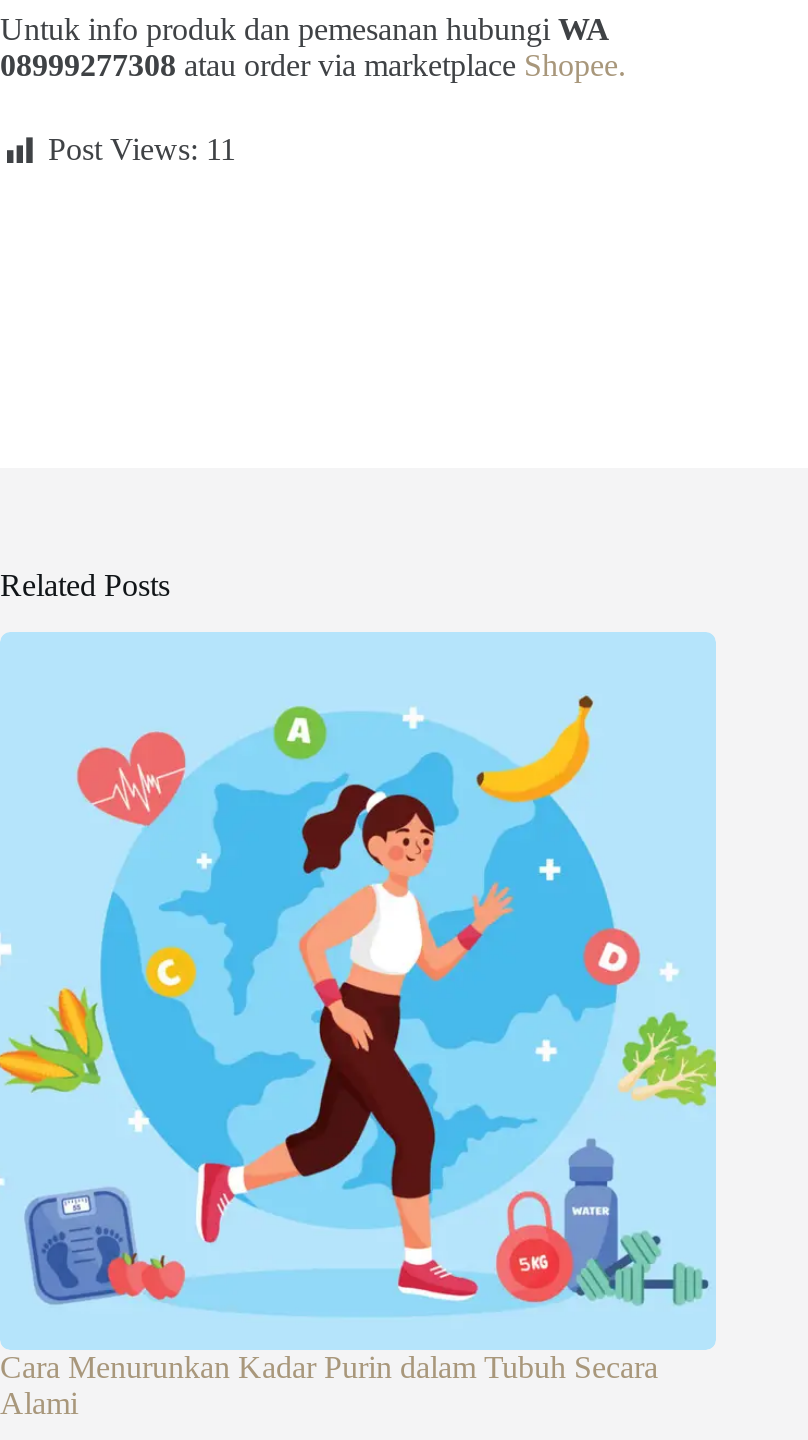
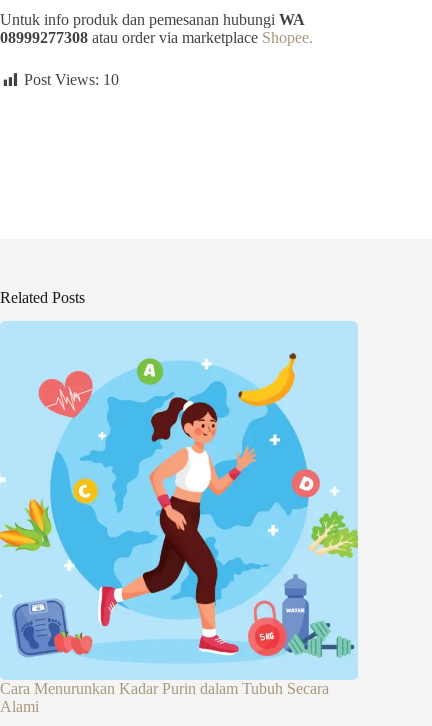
[48,132,236,166] Post Views: 11 -> [24,71,119,88] Post Views: 10

